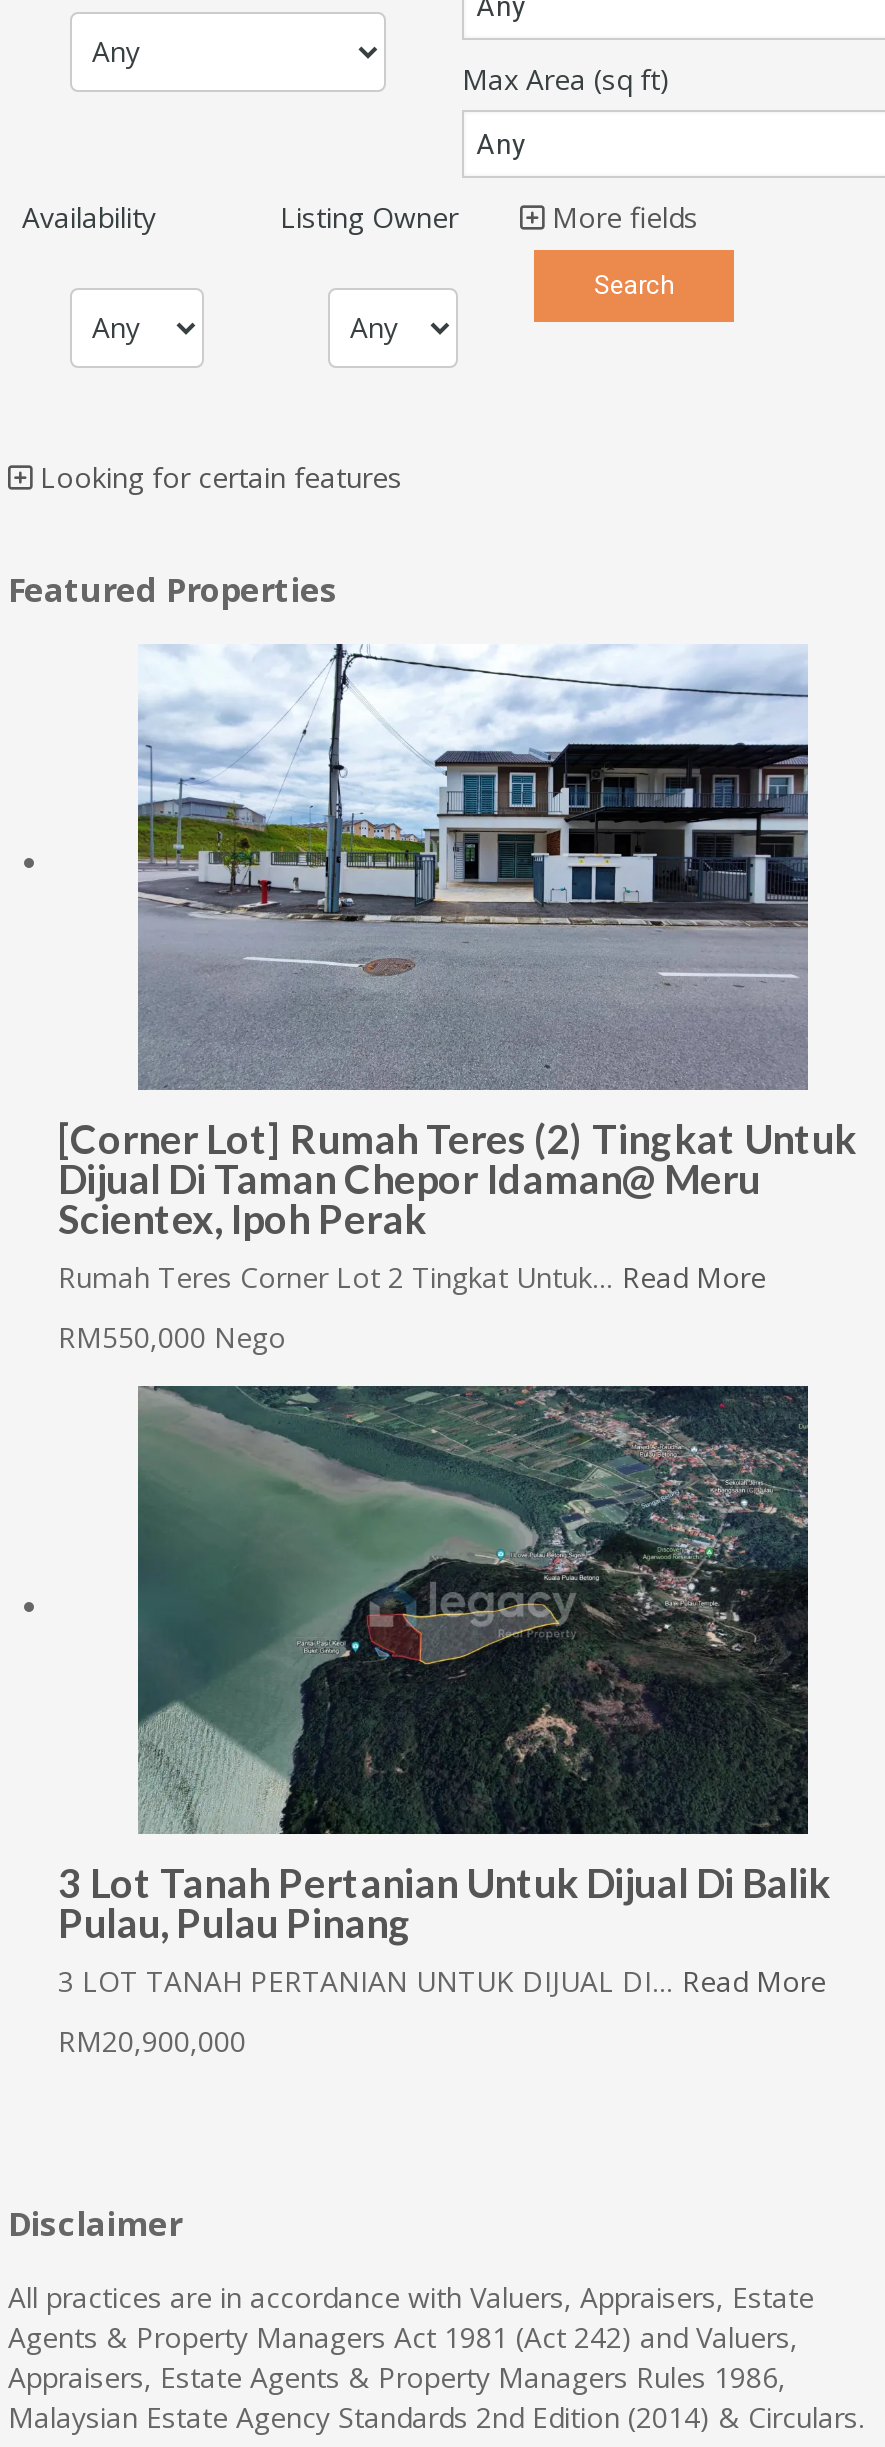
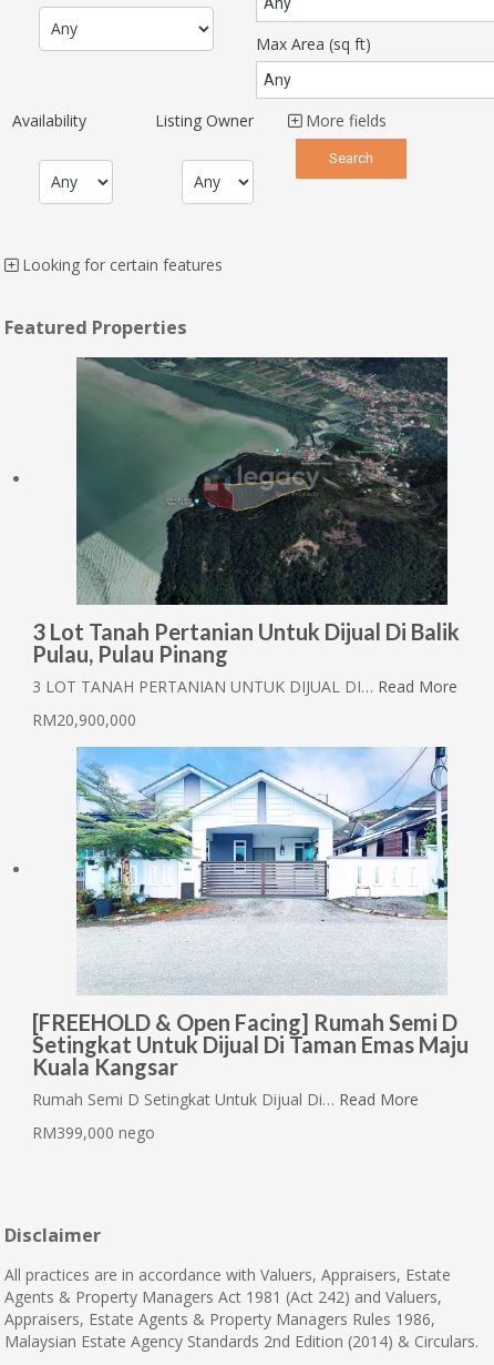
[58,644,856,1357] [image] | [Corner Lot] Rumah Teres (2) Tingkat Untuk | Dijual Di Taman Chepor Idaman@ Meru | Scientex, Ipoh Perak | Rumah Teres Corner Lot 2 Tingkat Untuk… Read More | RM550,000 Nego -> none
moved [58,1384,830,2060] -> [32,355,460,731]: [image] | 3 Lot Tanah Pertanian Untuk Dijual Di Balik | Pulau, Pulau Pinang | 3 LOT TANAH PERTANIAN UNTUK DIJUAL DI… Read More | RM20,900,000
none -> [32,746,469,1143] [image] | [FREEHOLD & Open Facing] Rumah Semi D | Setingkat Untuk Dijual Di Taman Emas Maju | Kuala Kangsar | Rumah Semi D Setingkat Untuk Dijual Di… Read More | RM399,000 nego

